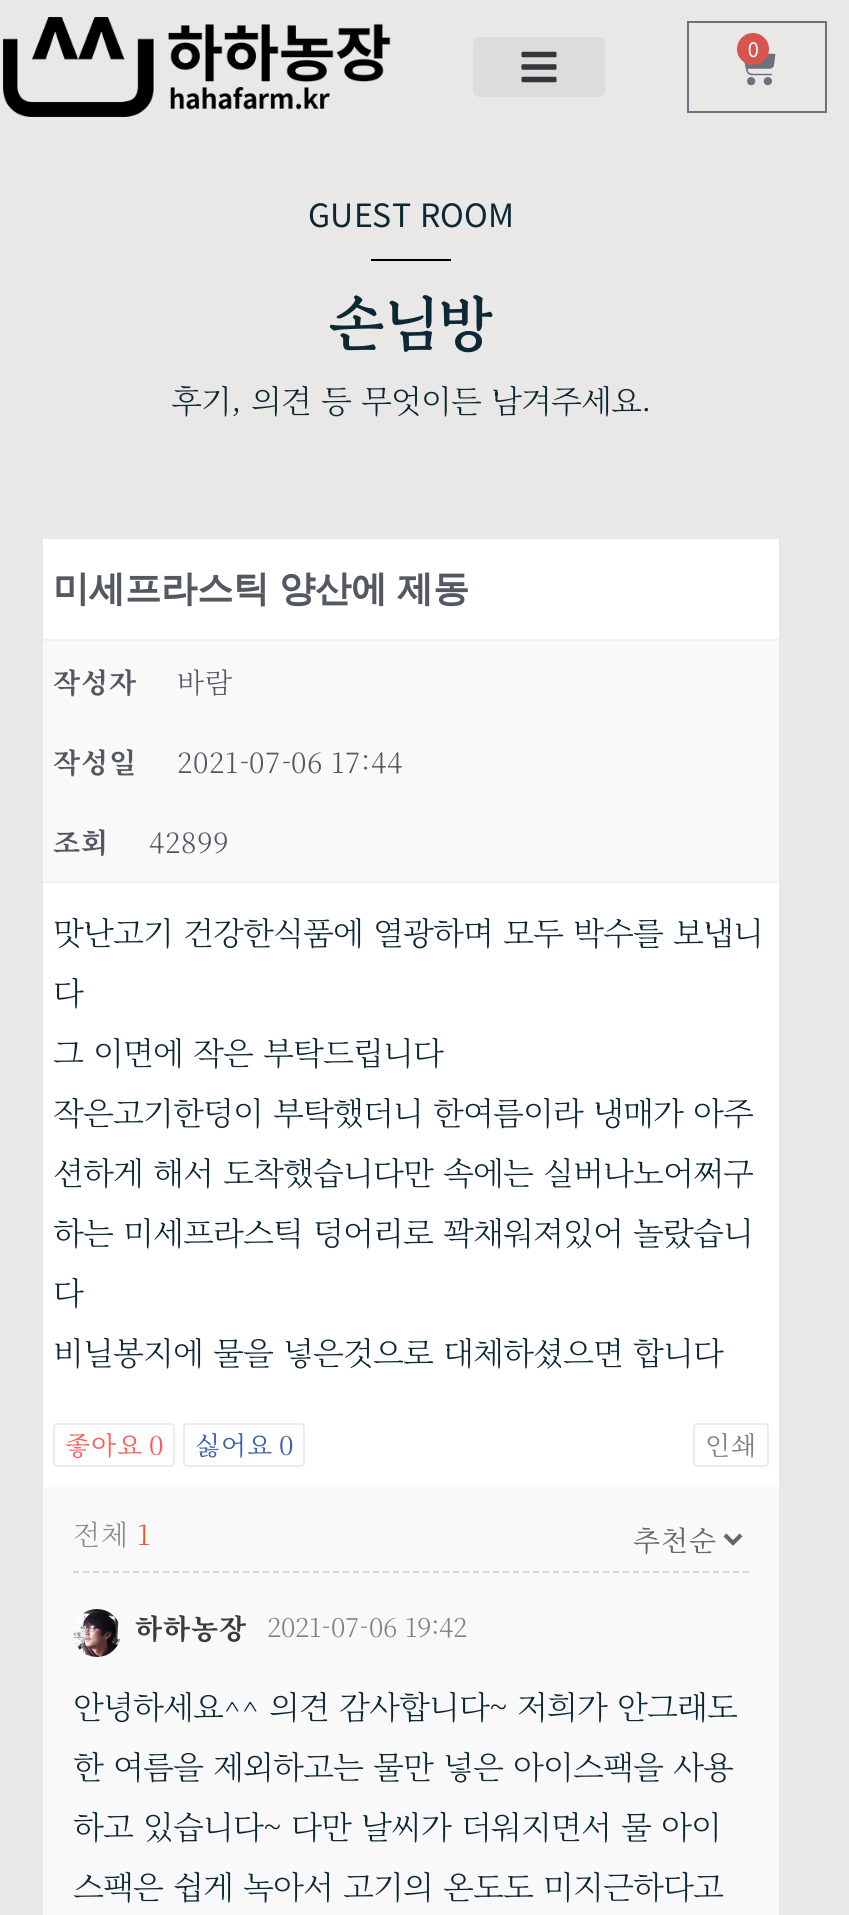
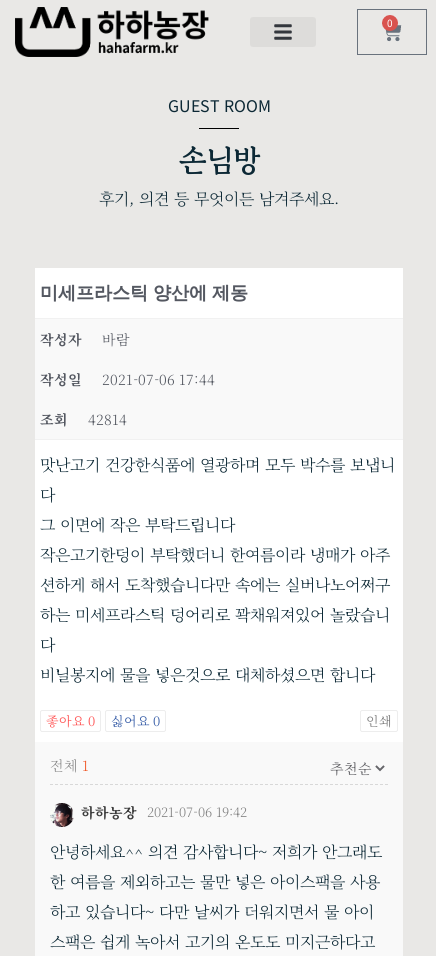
[53,822,229,862] 조회 42899 -> [40,409,127,429] 조회 42814

